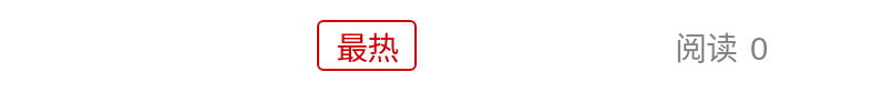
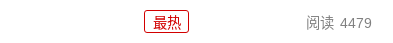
[675,31,768,67] 阅读 0 -> [306,15,371,31] 阅读 4479

